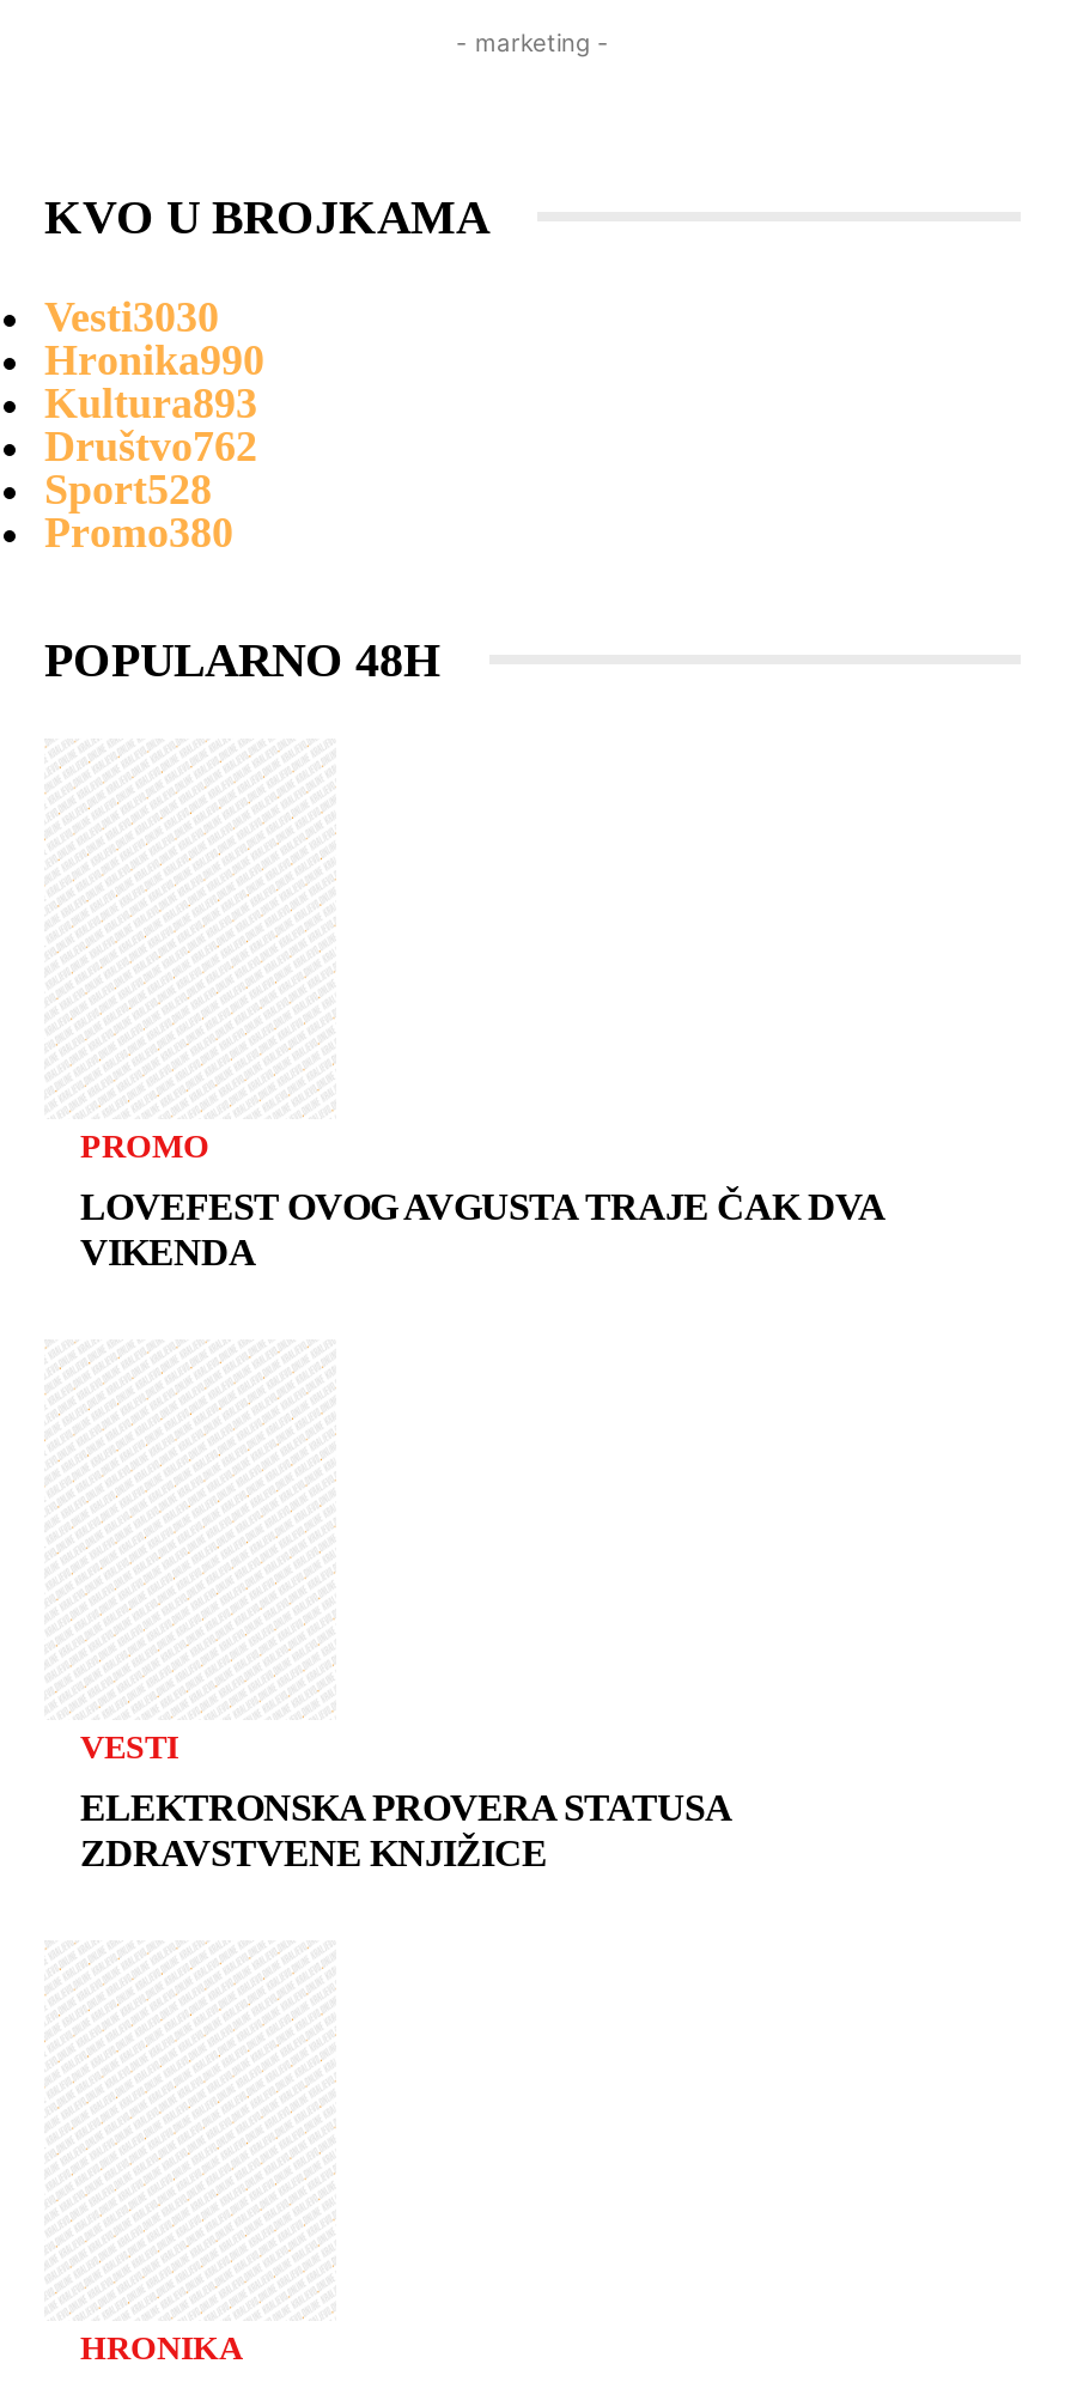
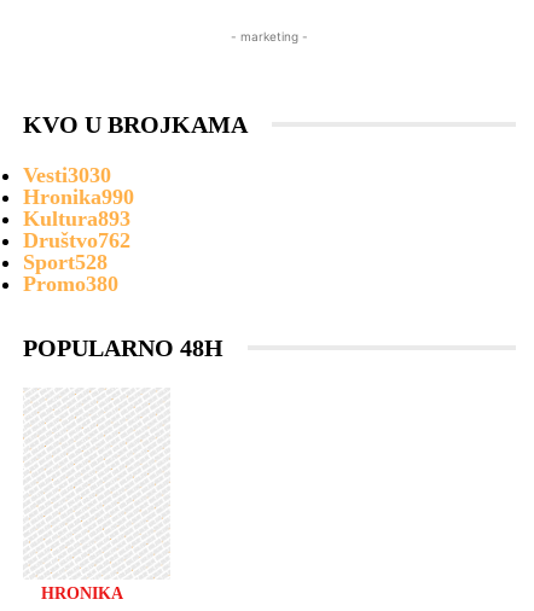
[80,1128,886,1271] PROMO | LOVEFEST OVOG AVGUSTA TRAJE ČAK DVA | VIKENDA -> none
[80,1729,732,1873] VESTI | ELEKTRONSKA PROVERA STATUSA | ZDRAVSTVENE KNJIŽICE -> none

